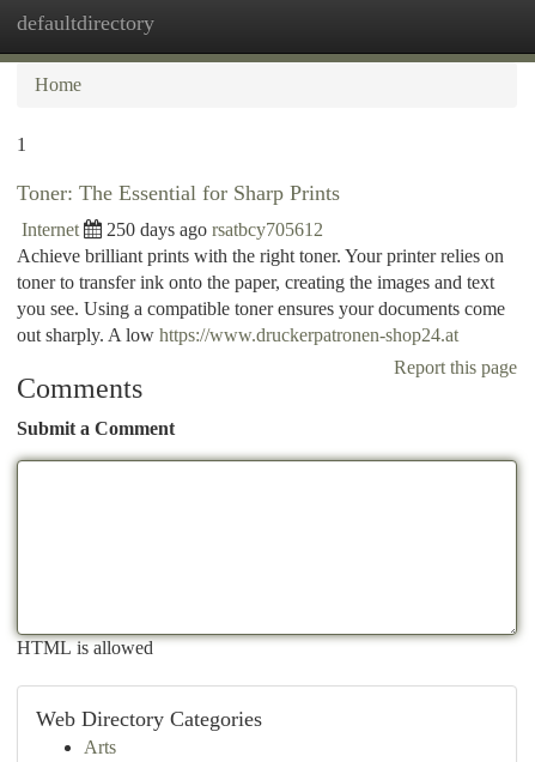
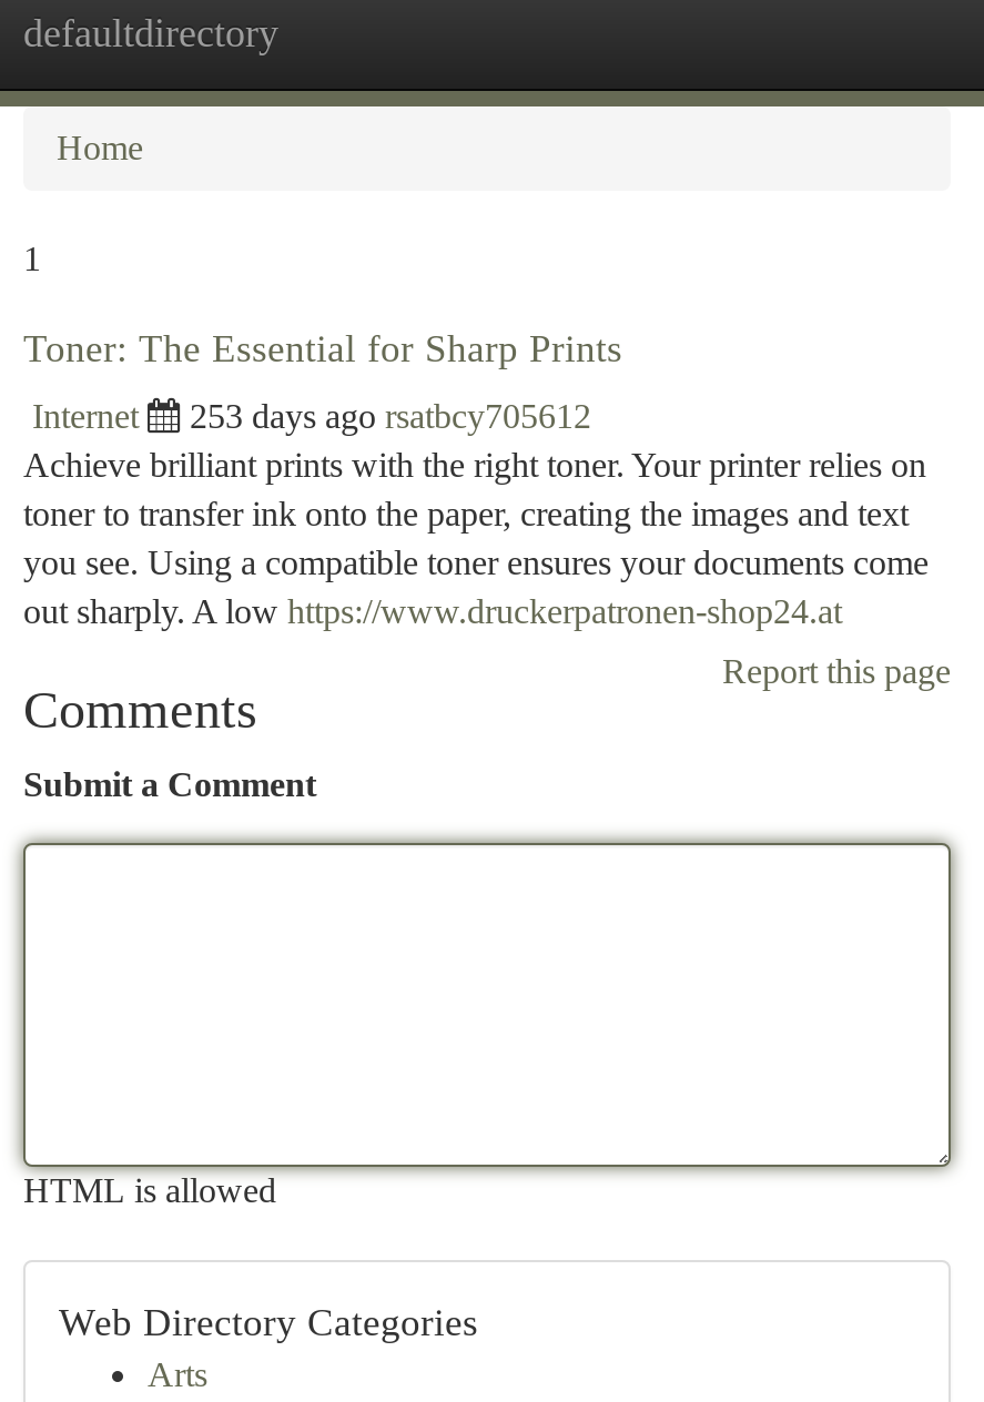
[107,219,323,240] 250 days ago rsatbcy705612 -> [190,397,591,435] 253 days ago rsatbcy705612

